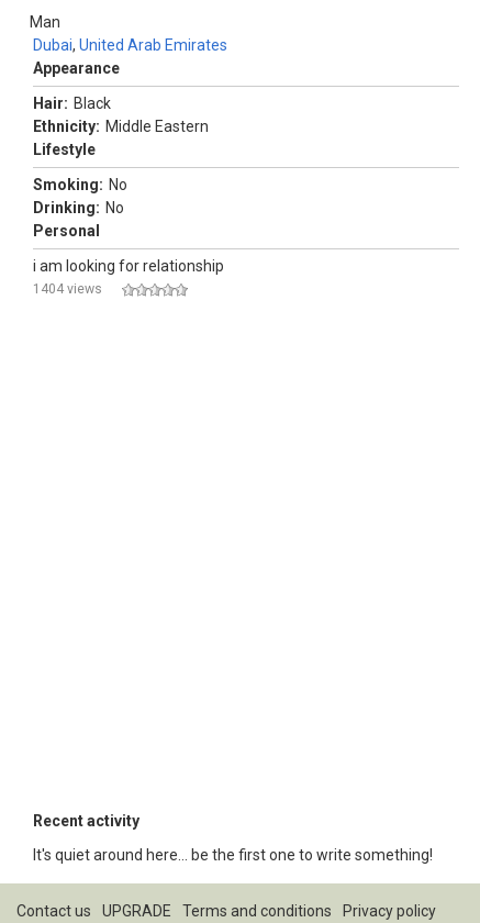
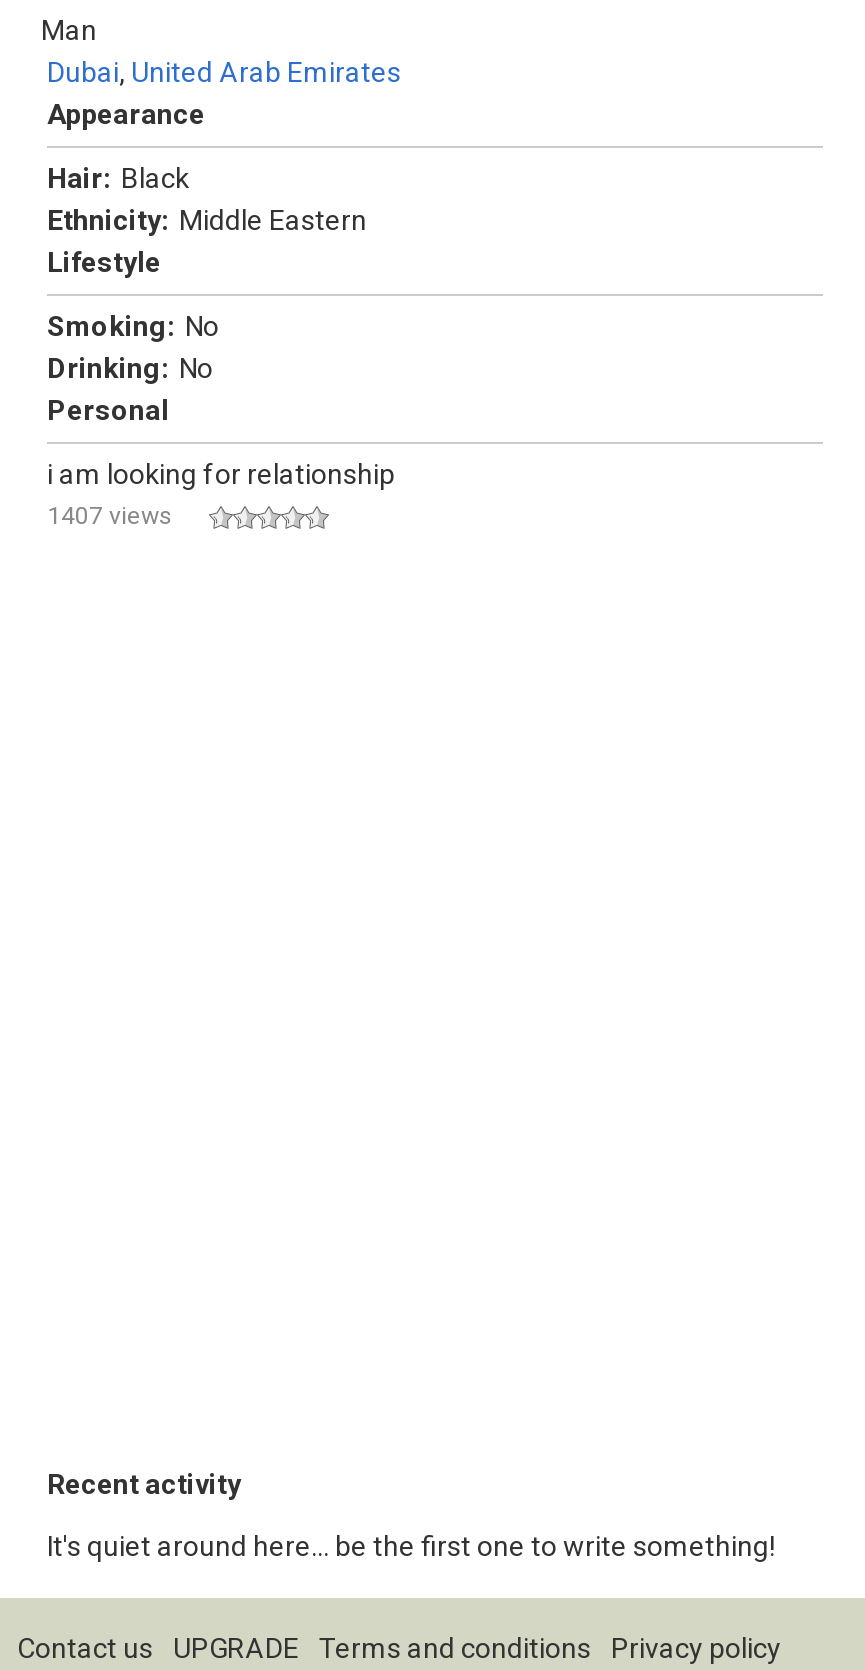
[33,281,102,297] 1404 views -> [47,502,173,530] 1407 views

